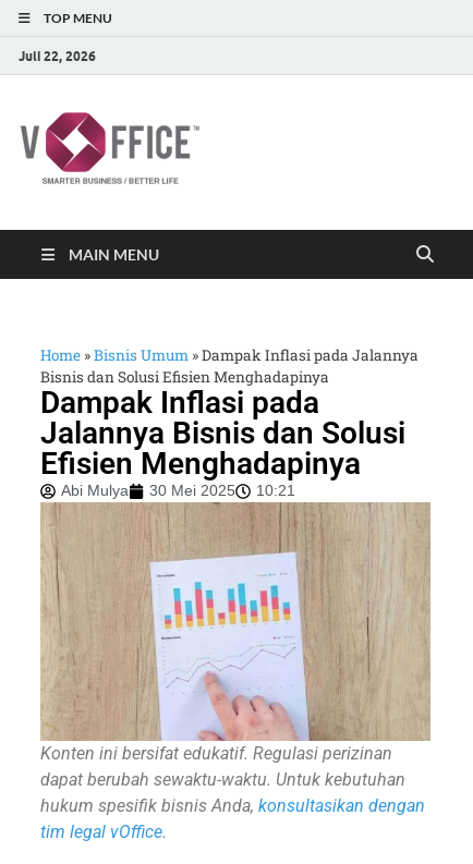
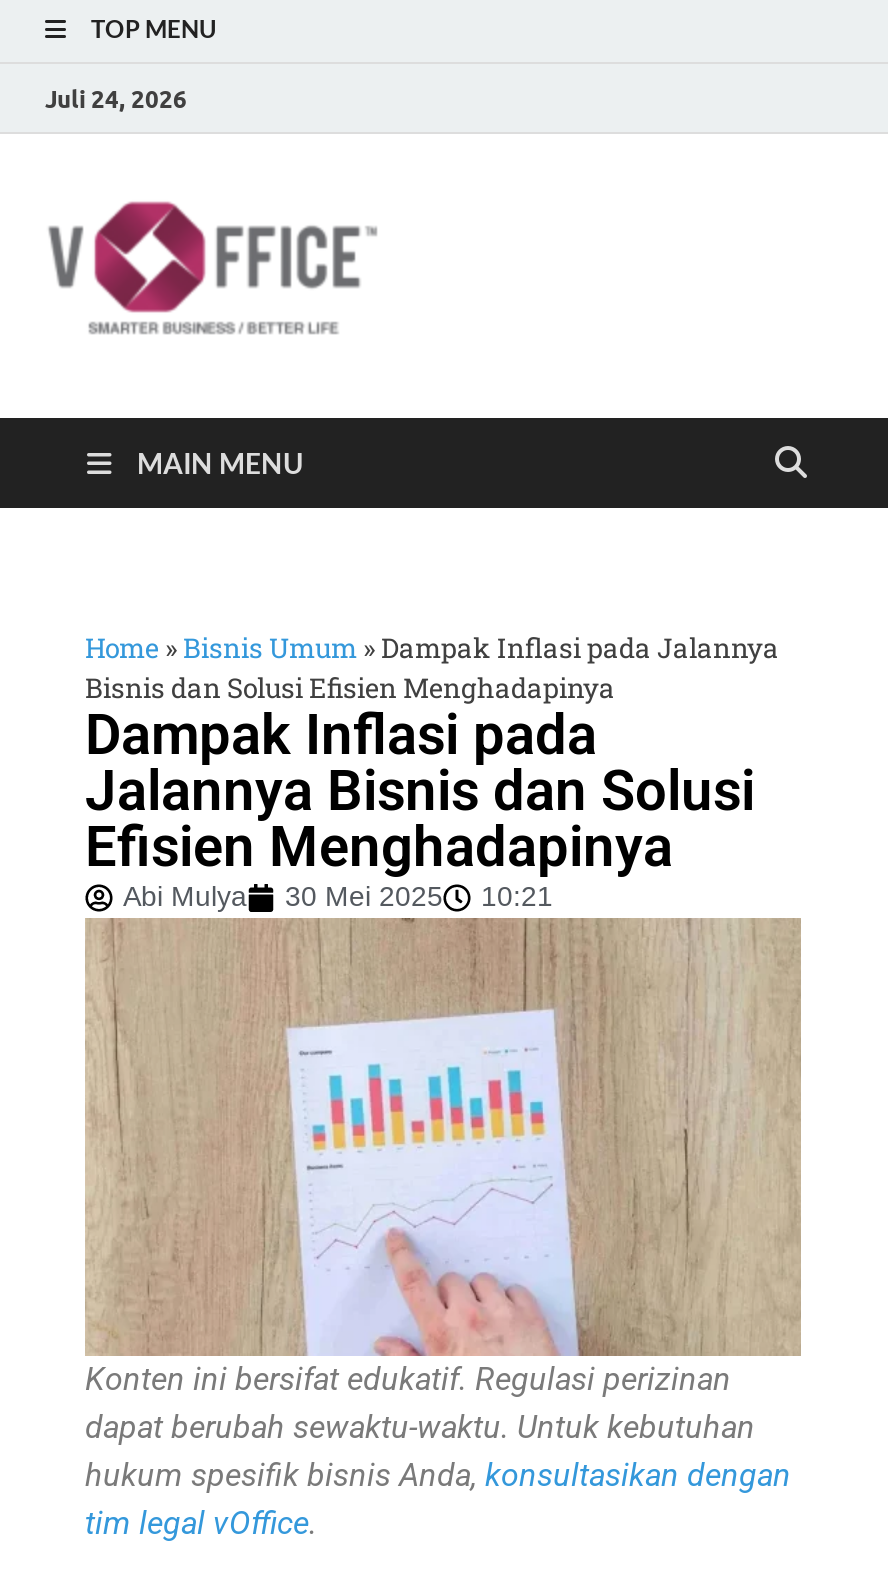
[19,47,96,64] Juli 22, 2026 -> [45,83,187,113] Juli 24, 2026

